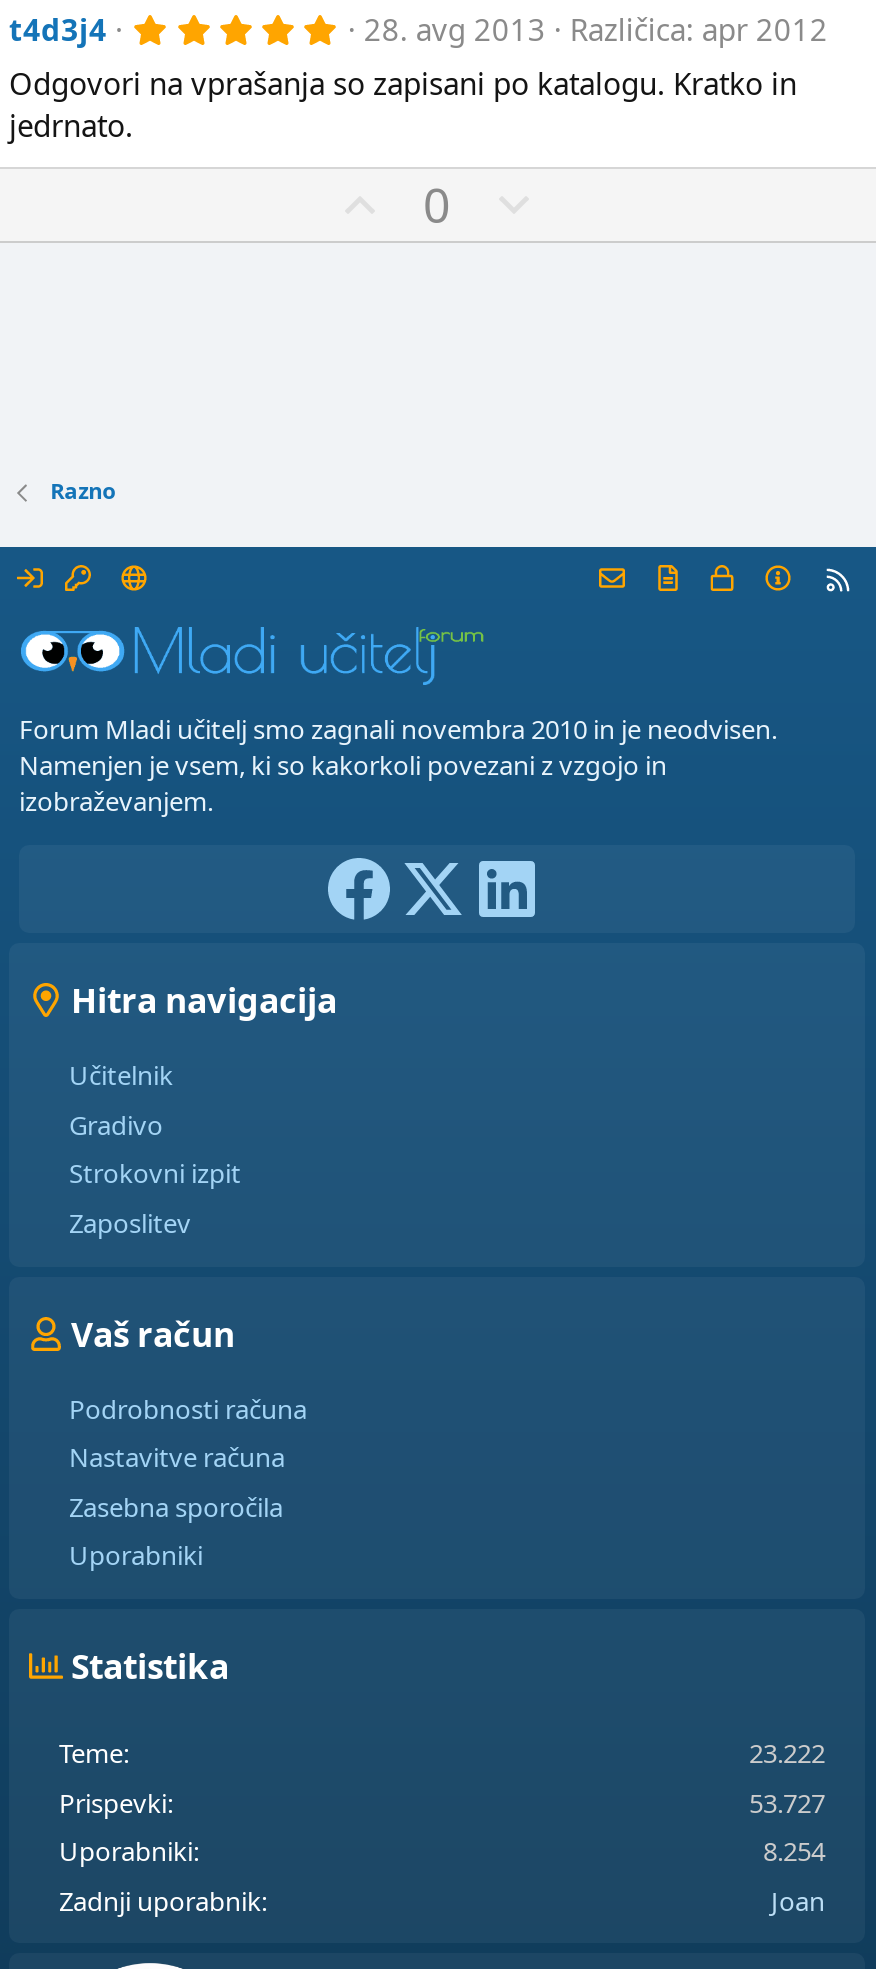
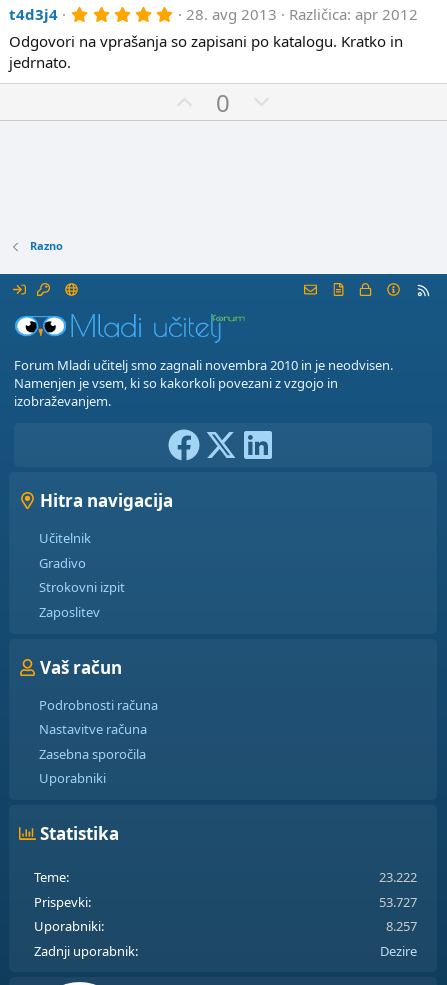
[763,1833,825,1869] 8.254 -> [386,917,417,935] 8.257
[771,1882,825,1918] Joan -> [380,942,417,960] Dezire

